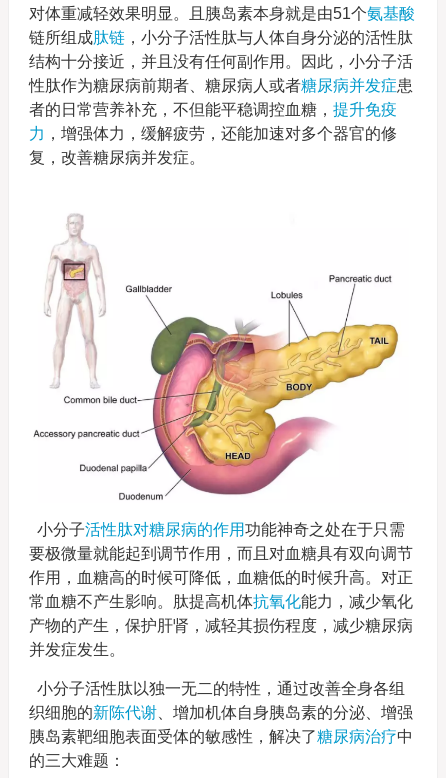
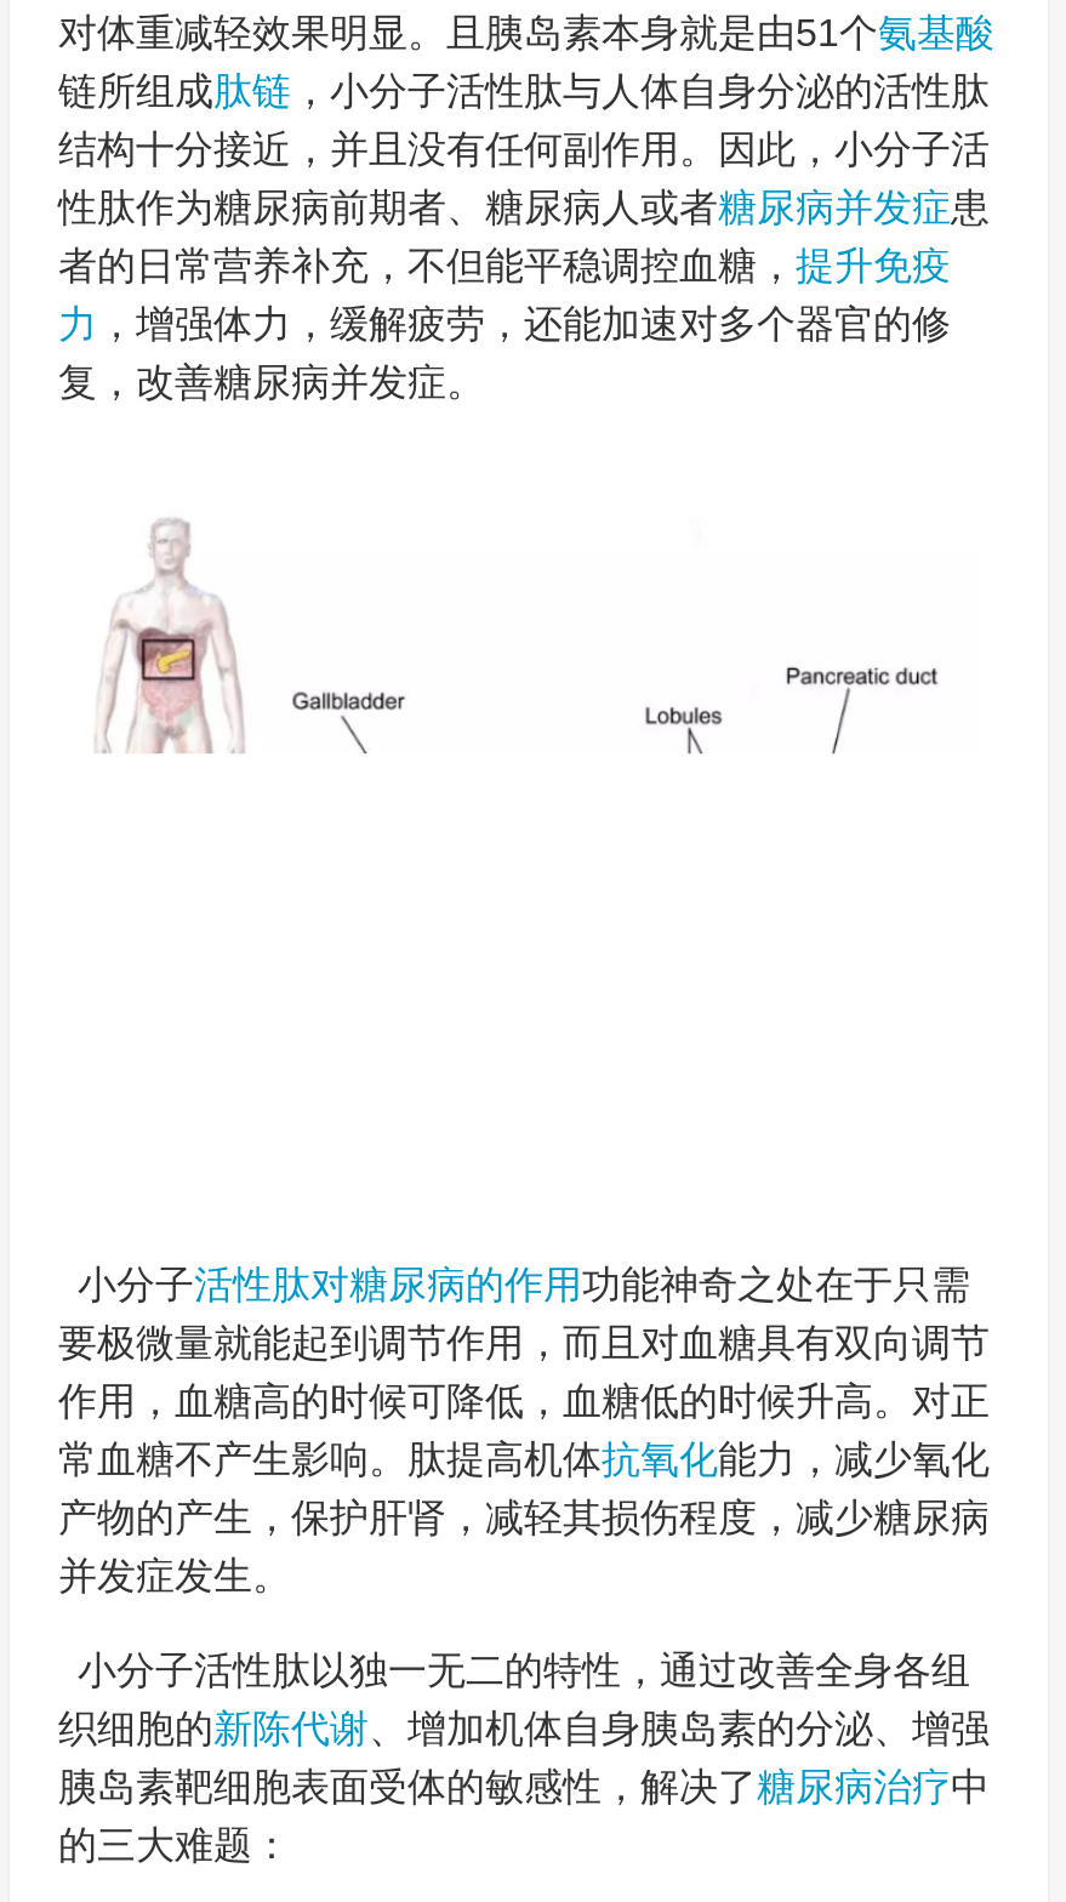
[33,311,399,501] [image] -> none

